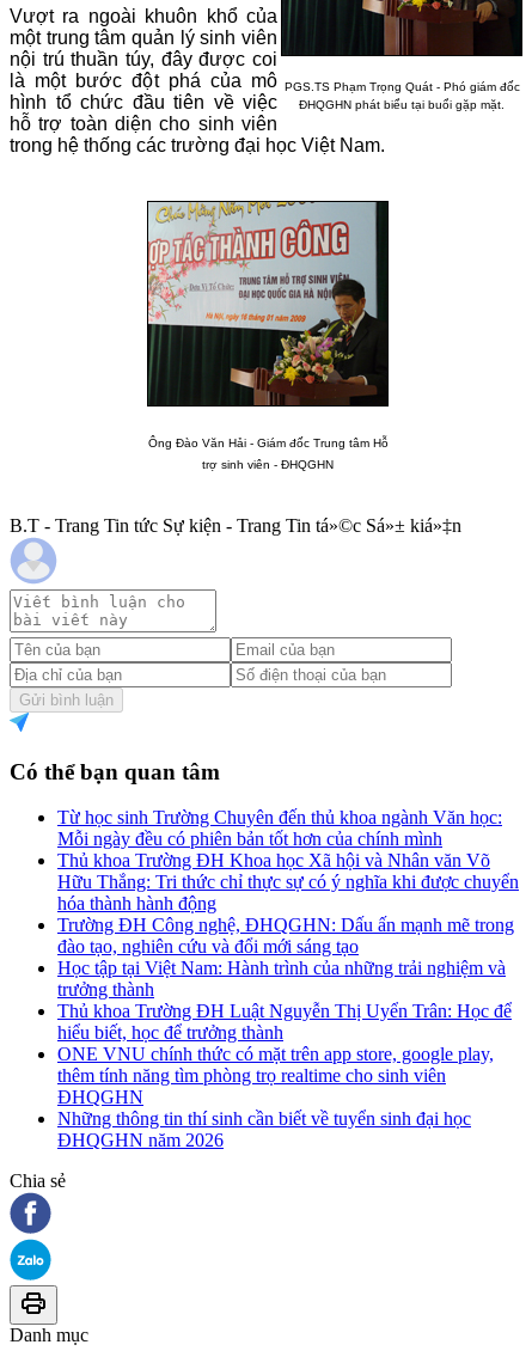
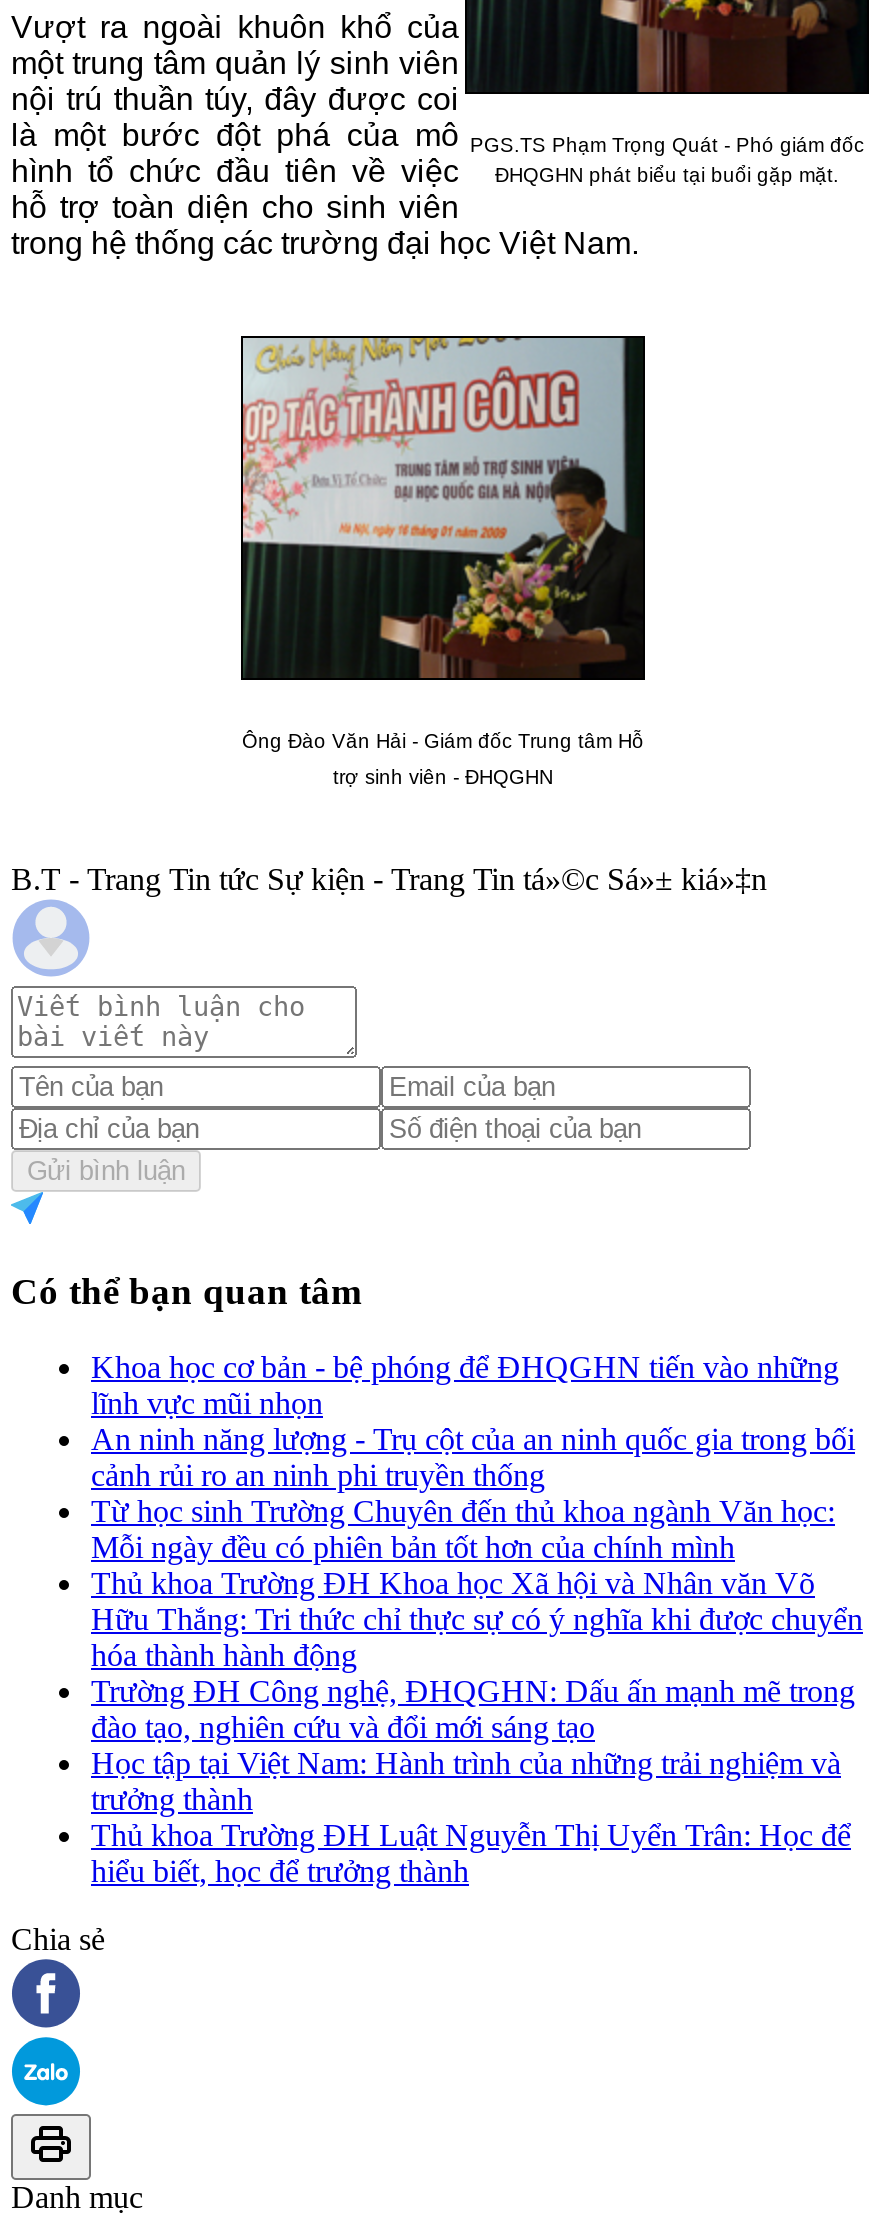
none -> [91,1350,855,1492] Khoa học cơ bản - bệ phóng để ĐHQGHN tiến vào những | lĩnh vực mũi nhọn | An ninh năng lượng - Trụ cột của an ninh quốc gia trong bối | cảnh rủi ro an ninh phi truyền thống
moved [57,807,519,1043] -> [91,1494,863,1888]: Từ học sinh Trường Chuyên đến thủ khoa ngành Văn học: | Mỗi ngày đều có phiên bản tốt hơn của chính mình | Thủ khoa Trường ĐH Khoa học Xã hội và Nhân văn Võ | ... | Thủ khoa Trường ĐH Luật Nguyễn Thị Uyển Trân: Học để | hiểu biết, học để trưởng thành
[57,1044,494,1150] ONE VNU chính thức có mặt trên app store, google play, | thêm tính năng tìm phòng trọ realtime cho sinh viên | ĐHQGHN | Những thông tin thí sinh cần biết về tuyển sinh đại học | ĐHQGHN năm 2026 -> none

